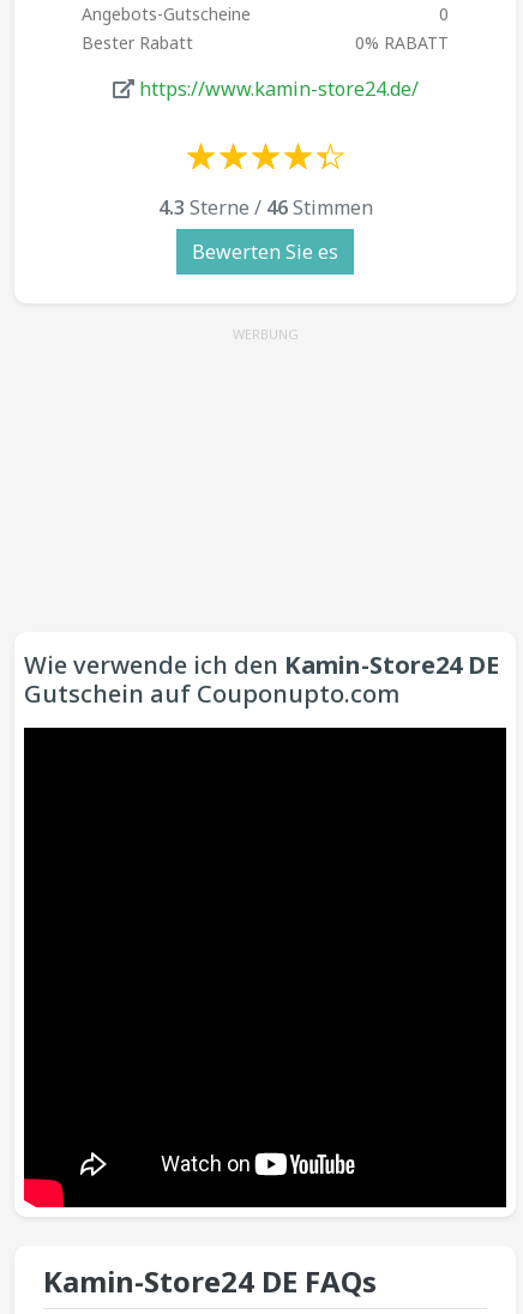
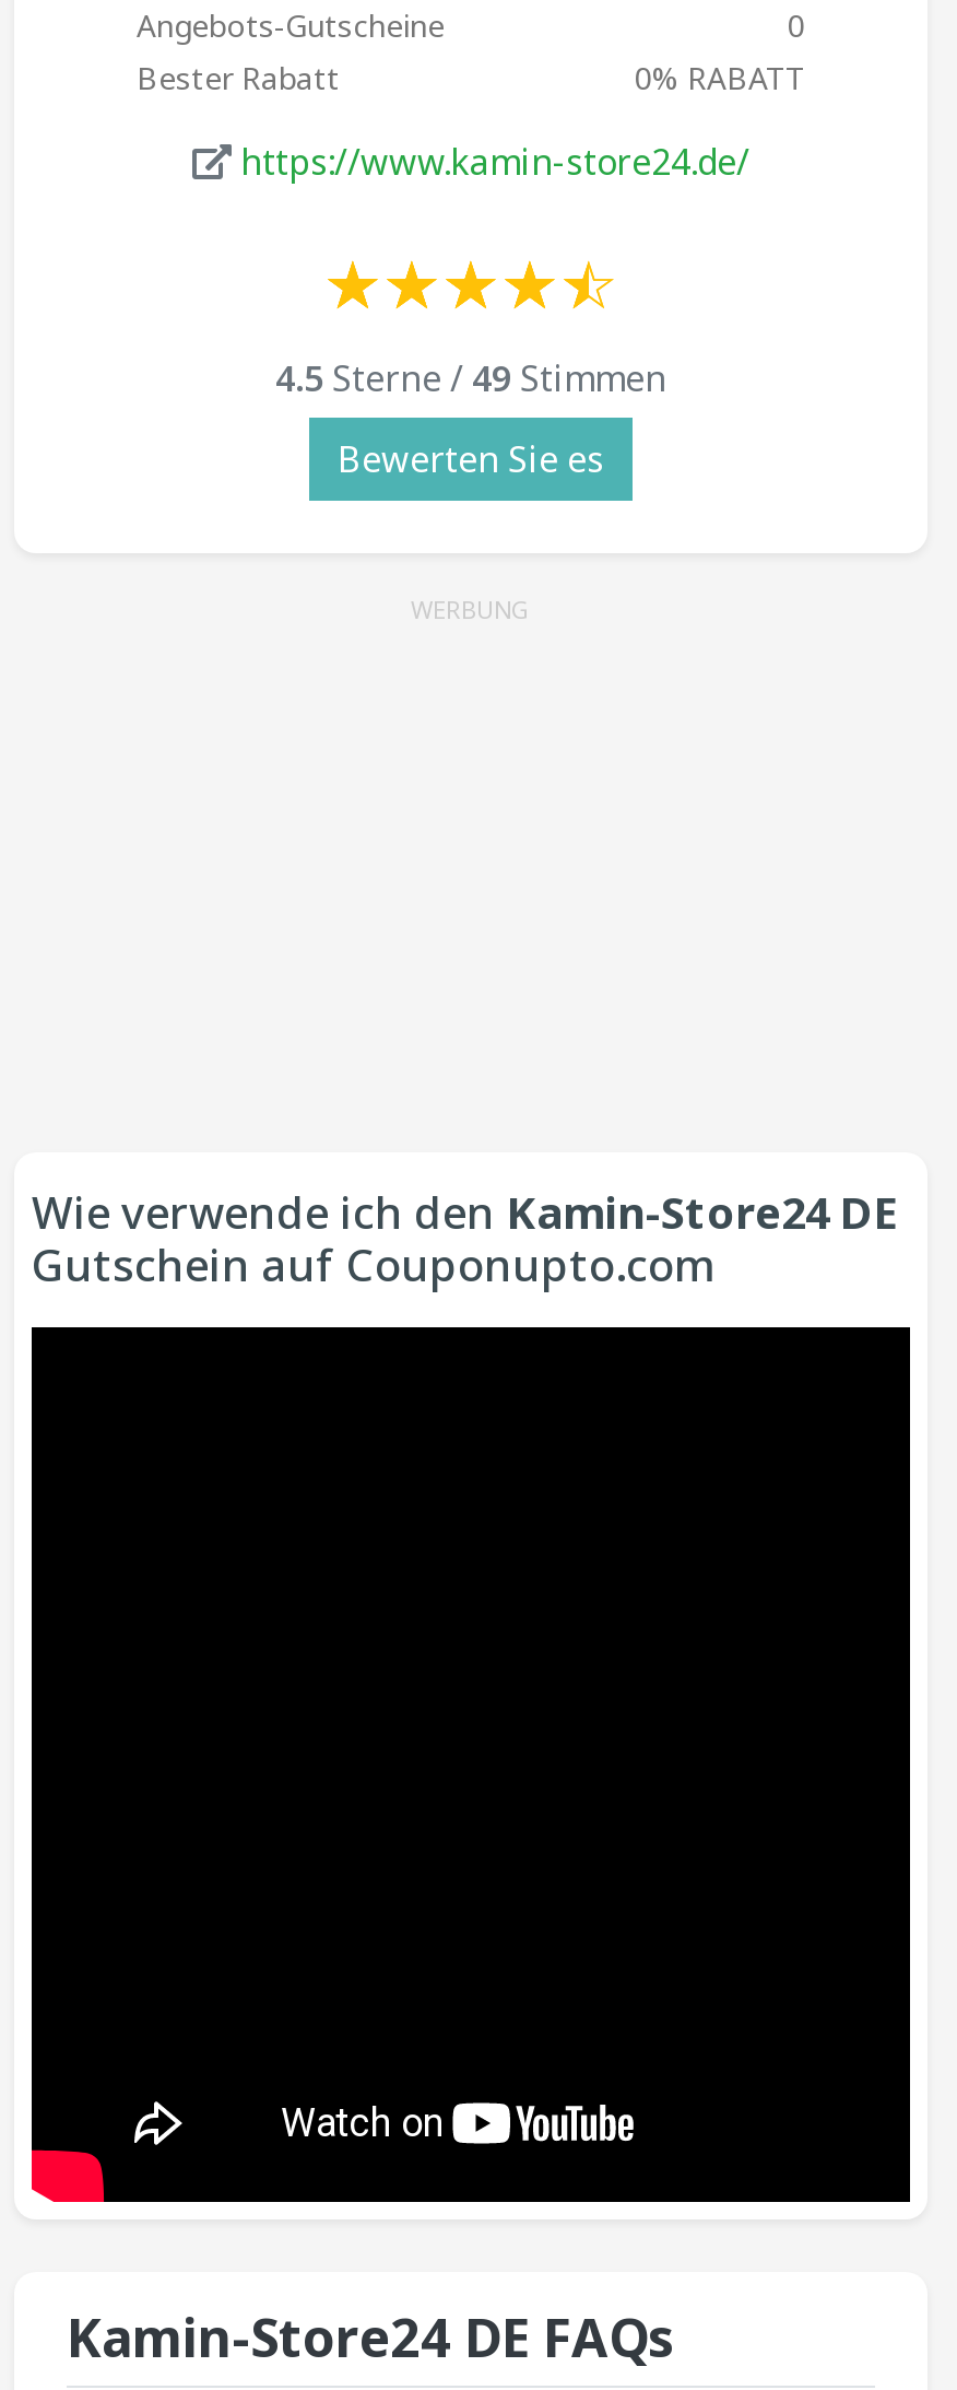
[158,195,372,221] 4.3 Sterne / 46 Stimmen -> [275,355,666,403] 4.5 Sterne / 49 Stimmen

